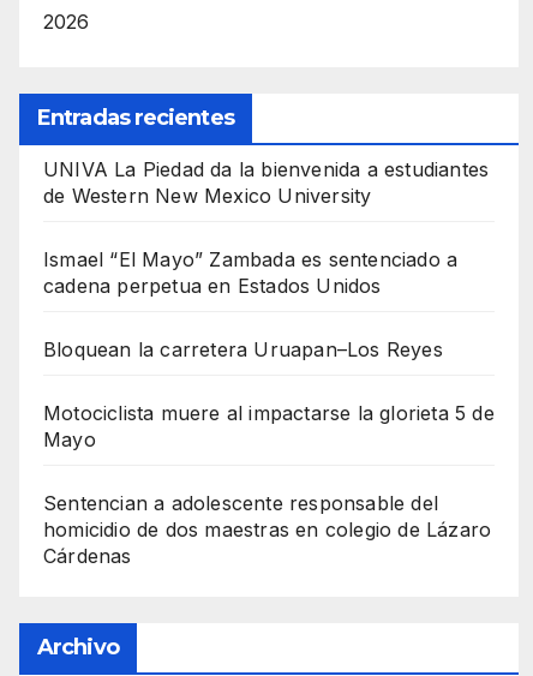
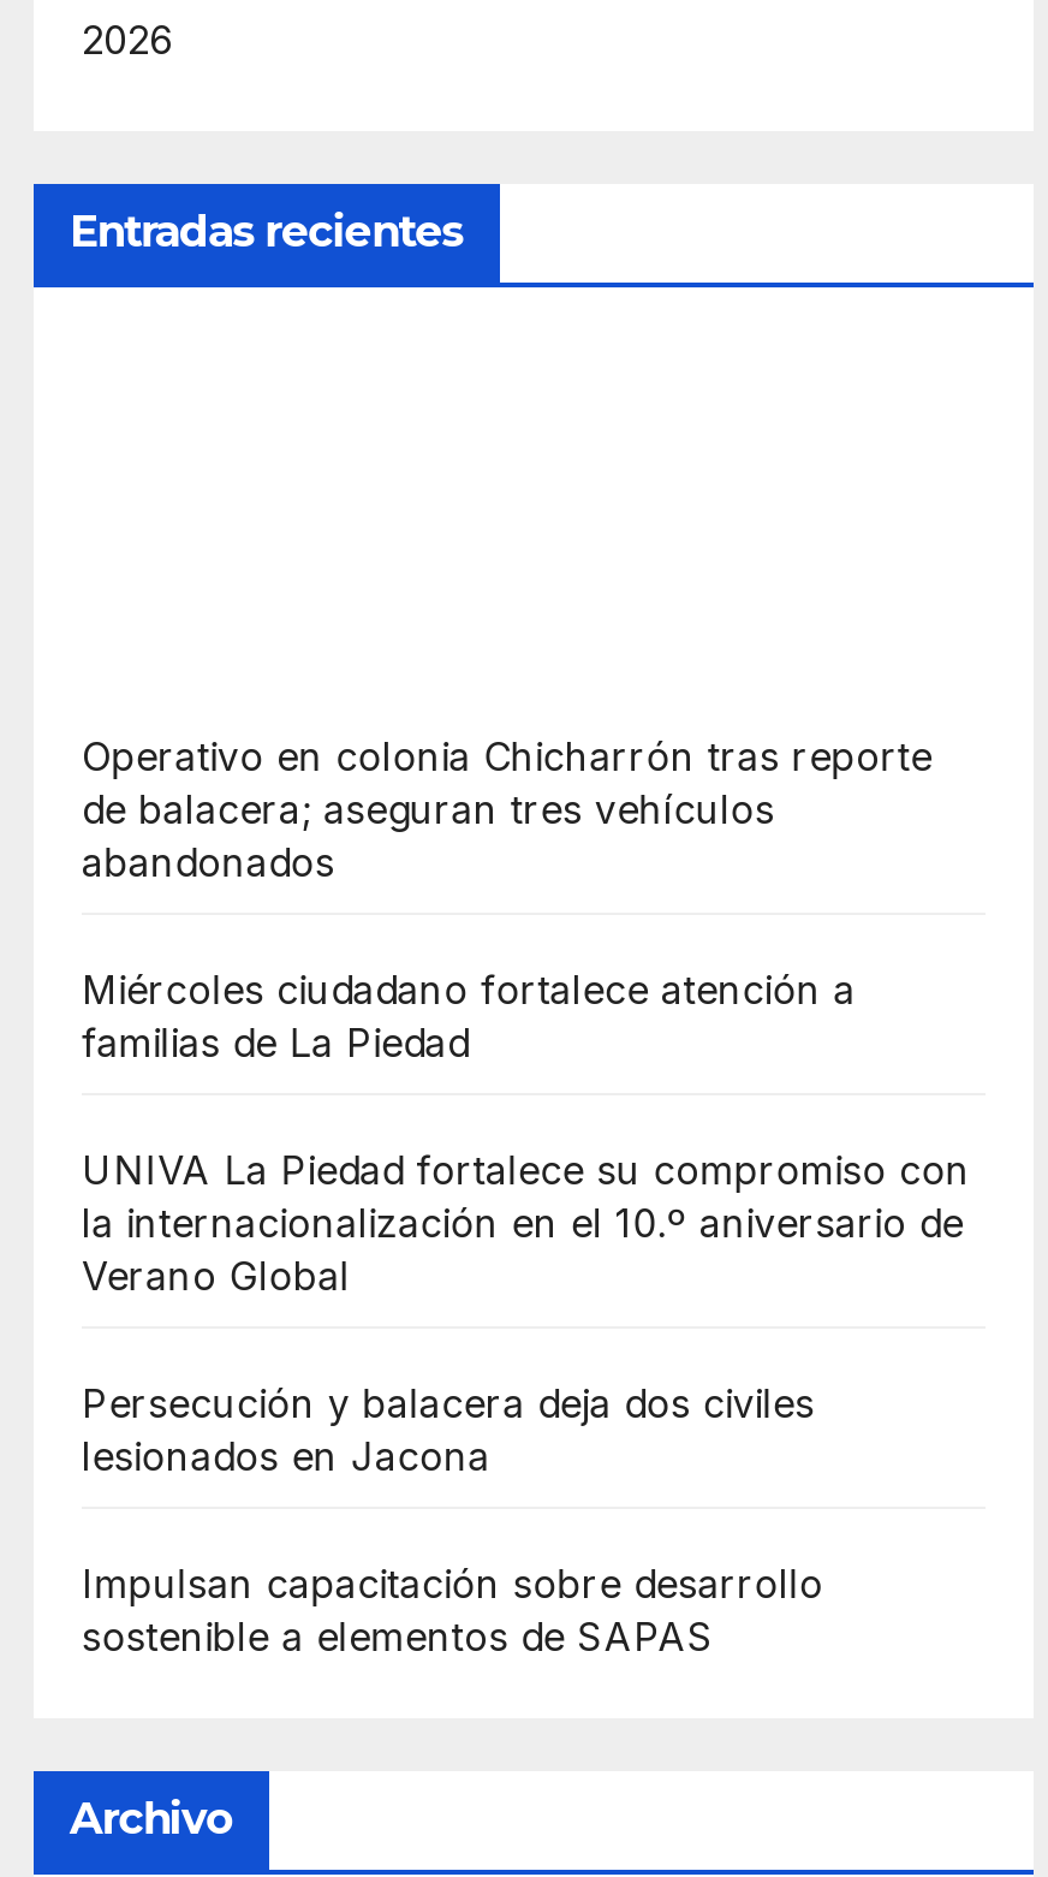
[43,157,489,208] UNIVA La Piedad da la bienvenida a estudiantes | de Western New Mexico University -> [82,733,932,887] Operativo en colonia Chicharrón tras reporte | de balacera; aseguran tres vehículos | abandonados
[43,247,458,298] Ismael “El Mayo” Zambada es sentenciado a | cadena perpetua en Estados Unidos -> [82,967,856,1068] Miércoles ciudadano fortalece atención a | familias de La Piedad
[43,337,443,361] Bloquean la carretera Uruapan–Los Reyes -> [82,1147,970,1301] UNIVA La Piedad fortalece su compromiso con | la internacionalización en el 10.º aniversario de | Verano Global
[43,401,494,451] Motociclista muere al impactarse la glorieta 5 de | Mayo -> [82,1380,814,1481] Persecución y balacera deja dos civiles | lesionados en Jacona
[43,491,491,568] Sentencian a adolescente responsable del | homicidio de dos maestras en colegio de Lázaro | Cárdenas -> [82,1561,823,1662] Impulsan capacitación sobre desarrollo | sostenible a elementos de SAPAS

